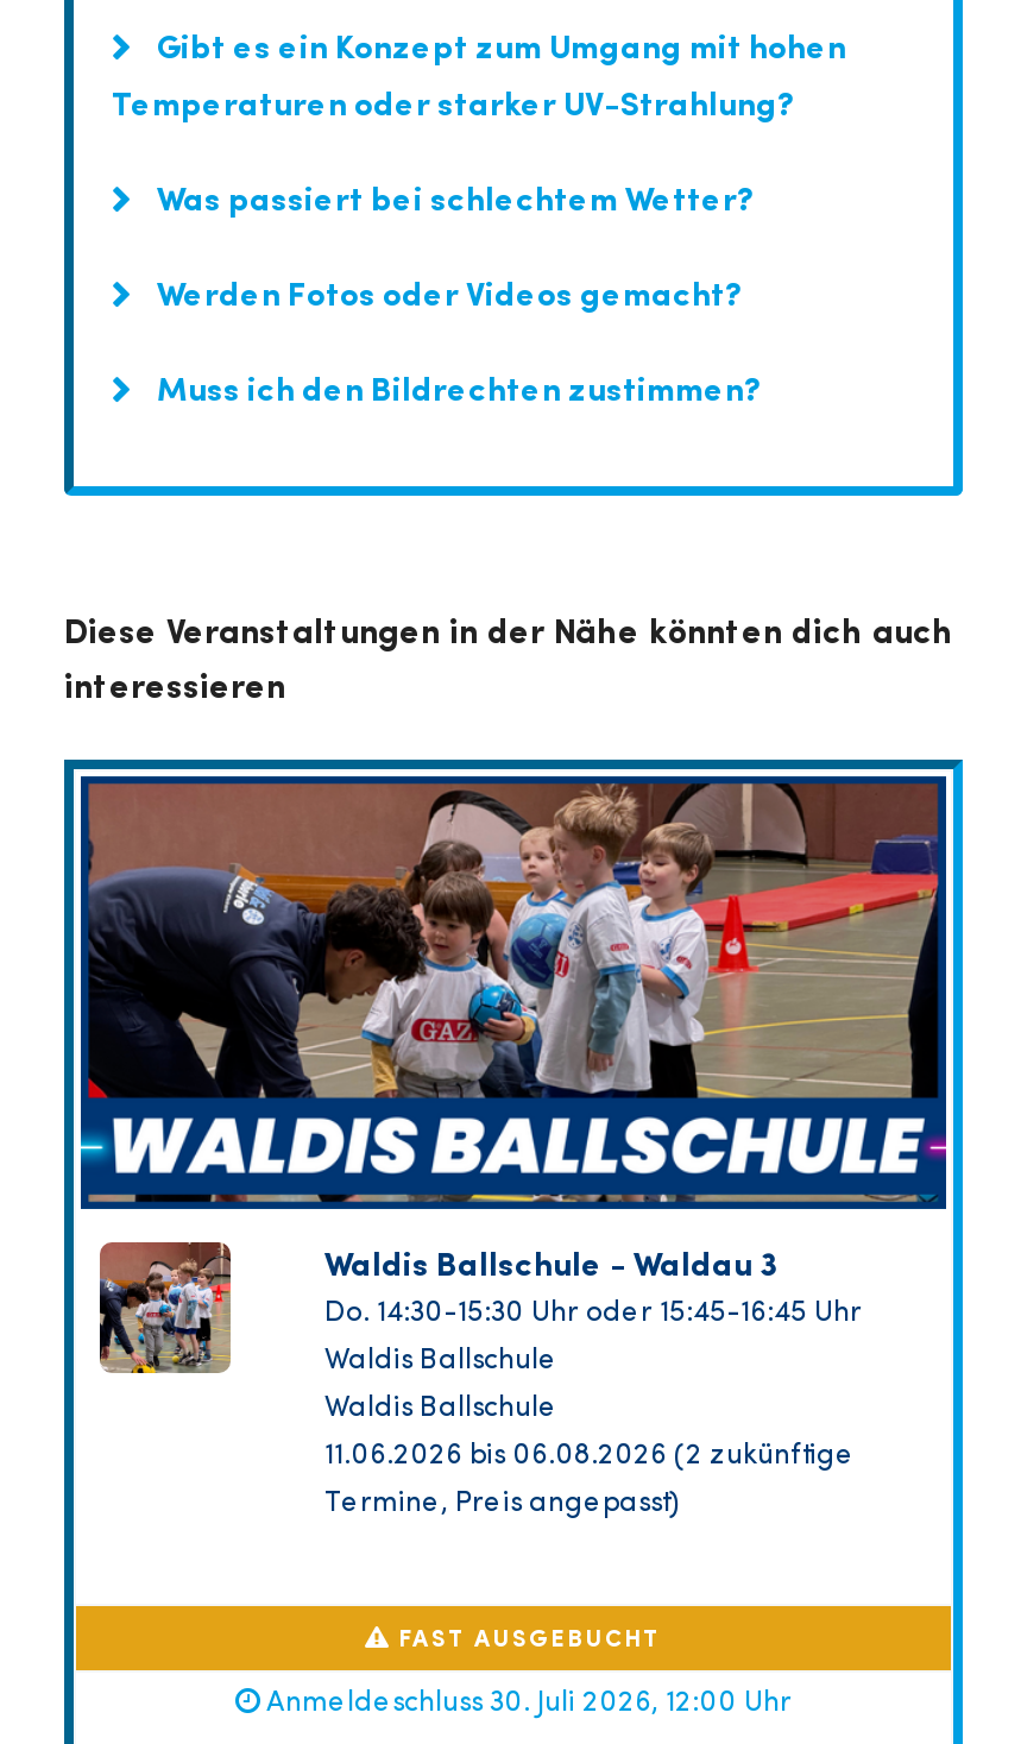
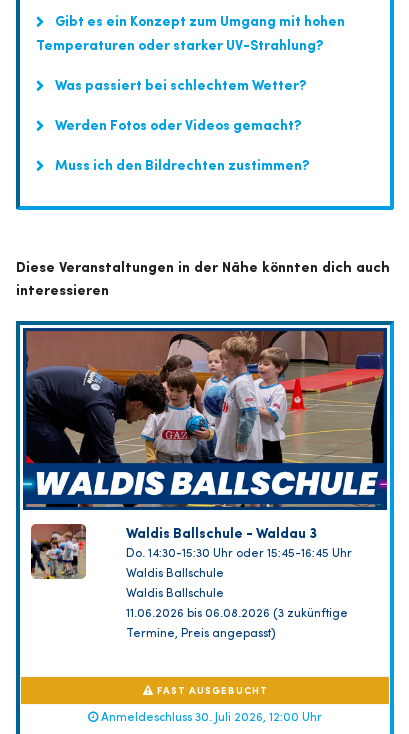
[324,1443,855,1472] 11.06.2026 bis 06.08.2026 (2 zukünftige -> [125,608,347,620] 11.06.2026 bis 06.08.2026 (3 zukünftige

